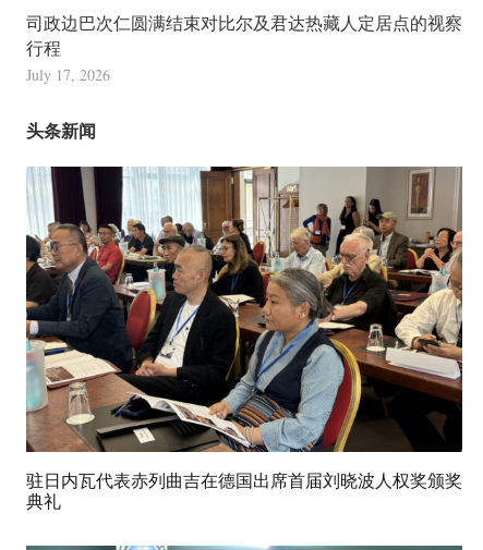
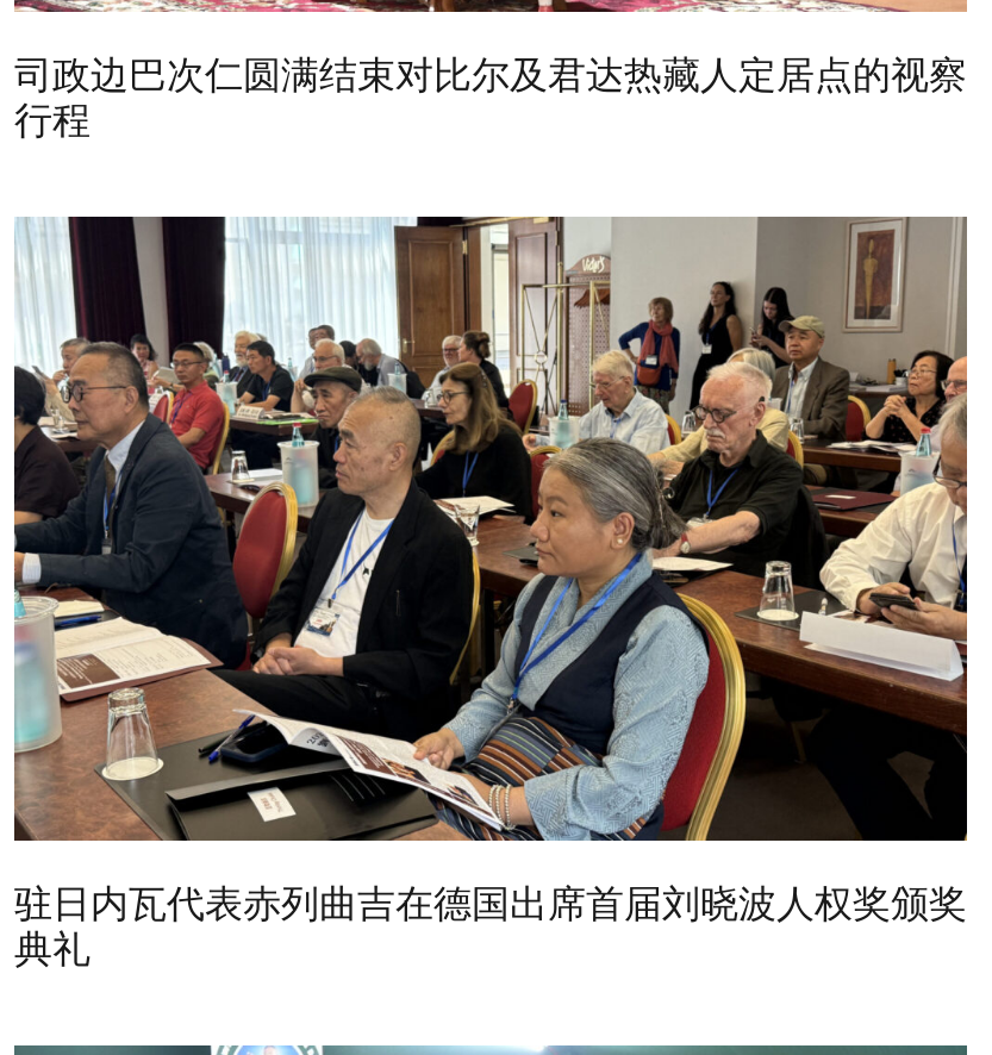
[26,64,110,143] July 17, 2026 | 头条新闻 -> none

